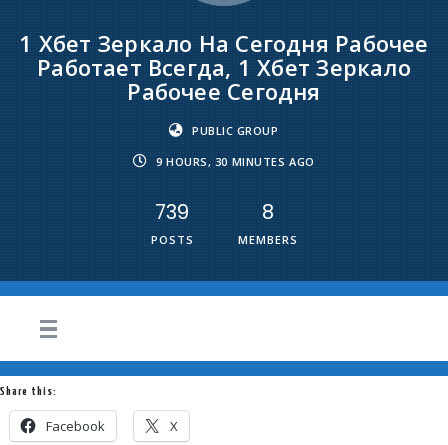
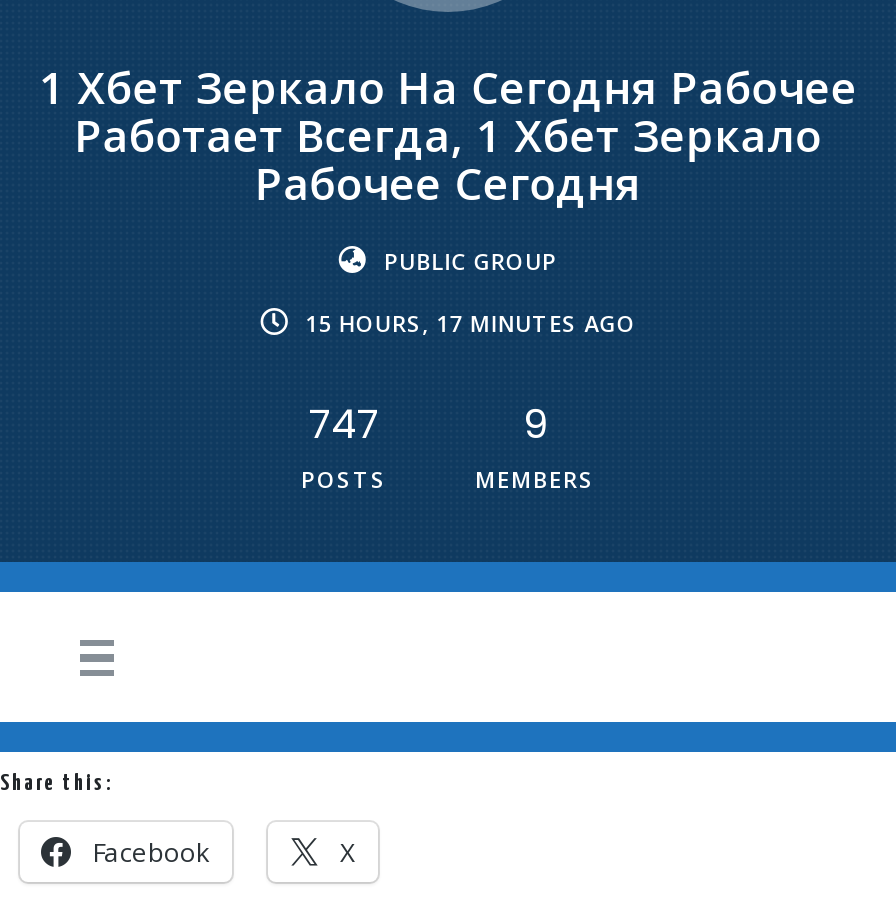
[156,154,315,169] 9 HOURS, 30 MINUTES AGO -> [305,308,636,338] 15 HOURS, 17 MINUTES AGO
[155,198,189,226] 739 -> [309,396,379,452] 747
[261,198,273,226] 8 -> [523,396,547,452] 9

